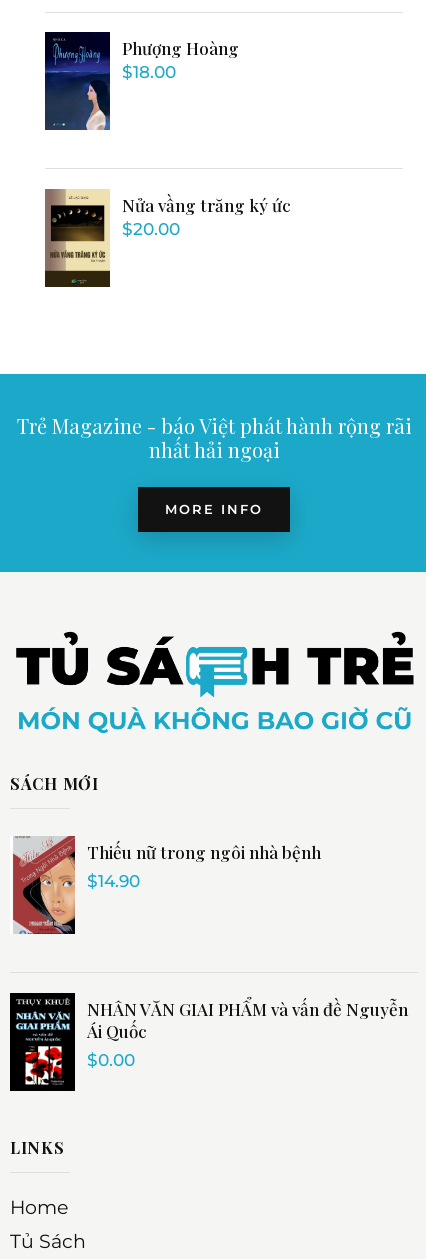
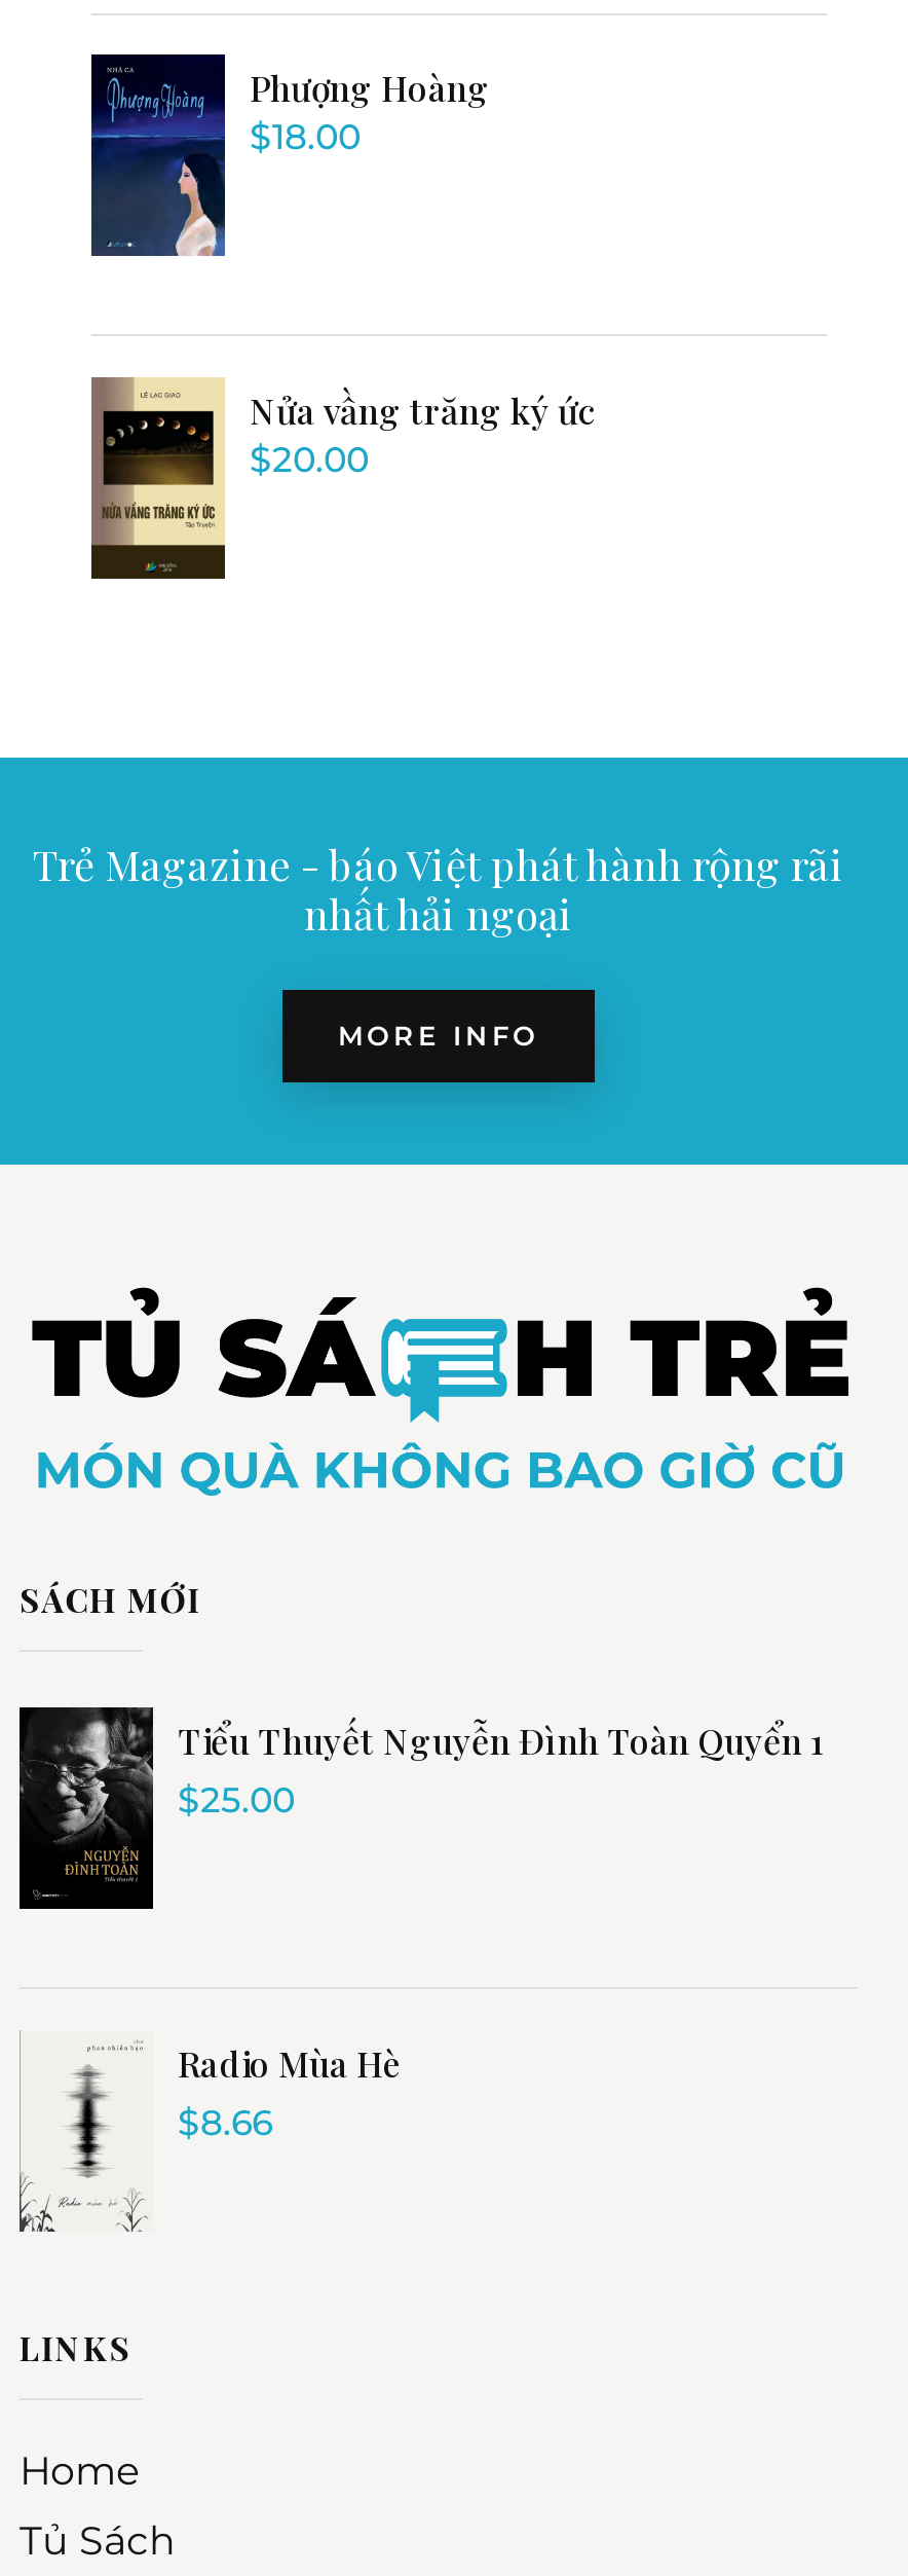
[10,835,321,935] [image] | Thiếu nữ trong ngôi nhà bệnh | $14.90 -> [17,1705,825,1911] [image] | Tiểu Thuyết Nguyễn Đình Toàn Quyển 1 | $25.00
[9,992,408,1092] [image] | NHÂN VĂN GIAI PHẨM và vấn đề Nguyễn | Ái Quốc | $0.00 -> [20,2030,402,2232] [image] | Radio Mùa Hè | $8.66

